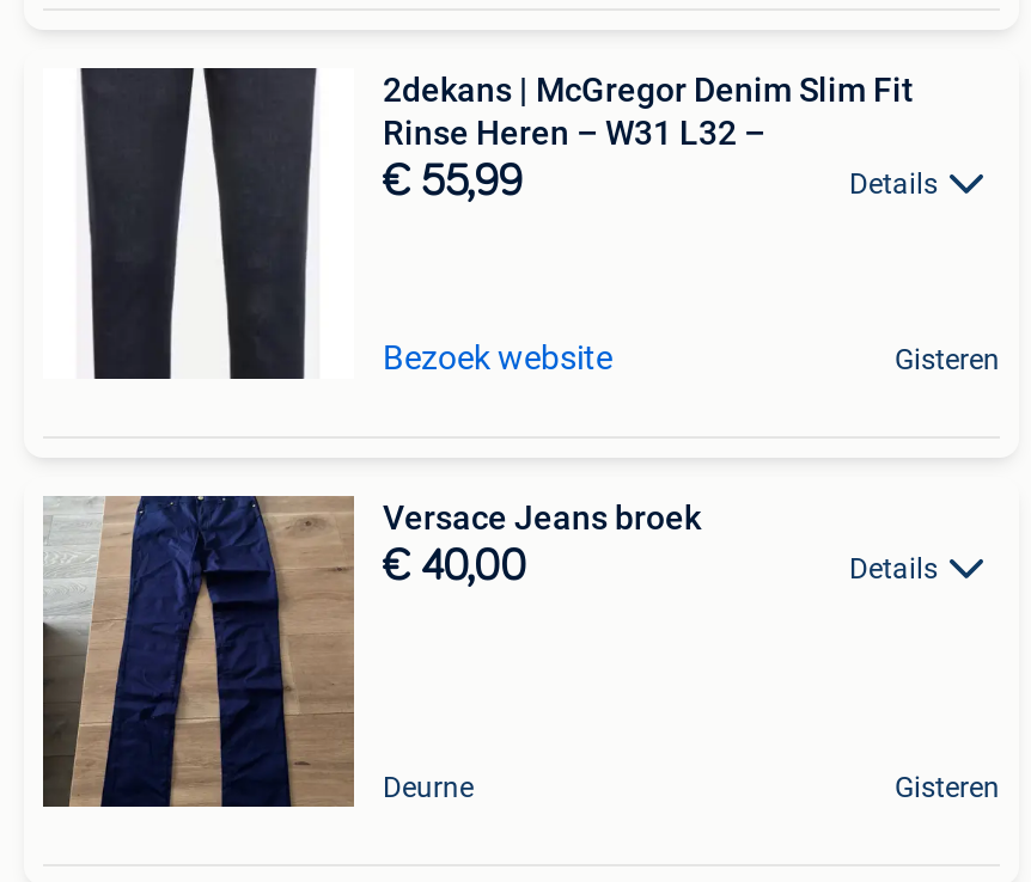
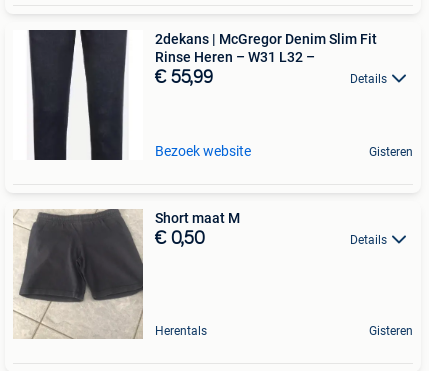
[41,495,701,810] [image] | Versace Jeans broek | € 40,00 -> [13,209,240,340] [image] | Short maat M | € 0,50
[383,770,474,803] Deurne -> [155,324,207,338] Herentals

